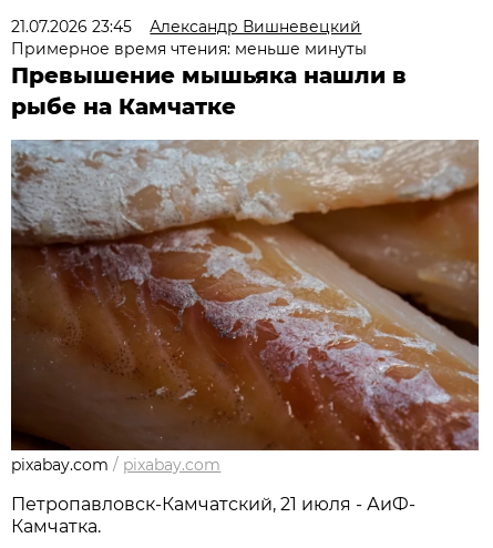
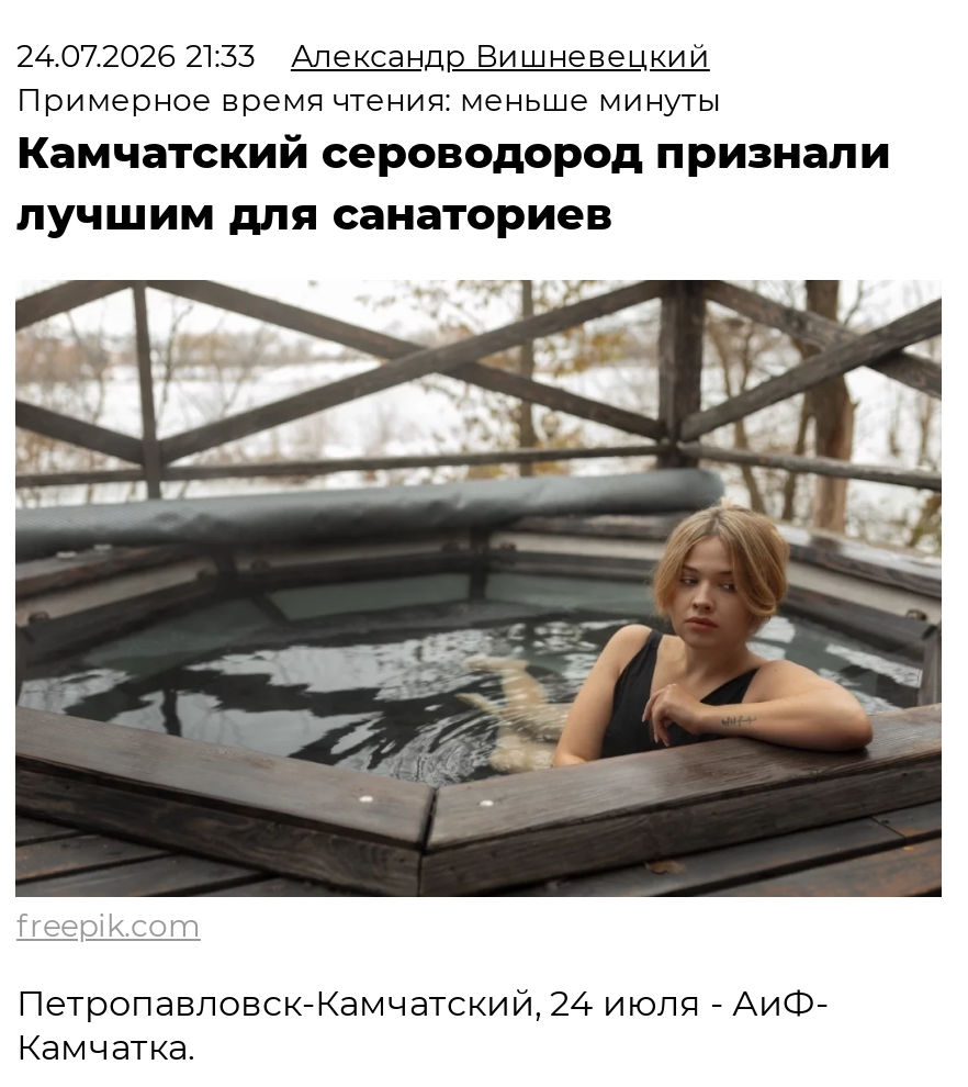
[12,17,362,37] 21.07.2026 23:45 Александр Вишневецкий -> [16,36,710,76] 24.07.2026 21:33 Александр Вишневецкий
[12,62,407,120] Превышение мышьяка нашли в | рыбе на Камчатке -> [16,126,890,240] Камчатский сероводород признали | лучшим для санаториев
[10,139,480,475] [image] | pixabay.com / pixabay.com -> [15,280,944,945] [image] | freepik.com
[12,494,416,515] Петропавловск-Камчатский, 21 июля - АиФ- -> [16,983,828,1024] Петропавловск-Камчатский, 24 июля - АиФ-

